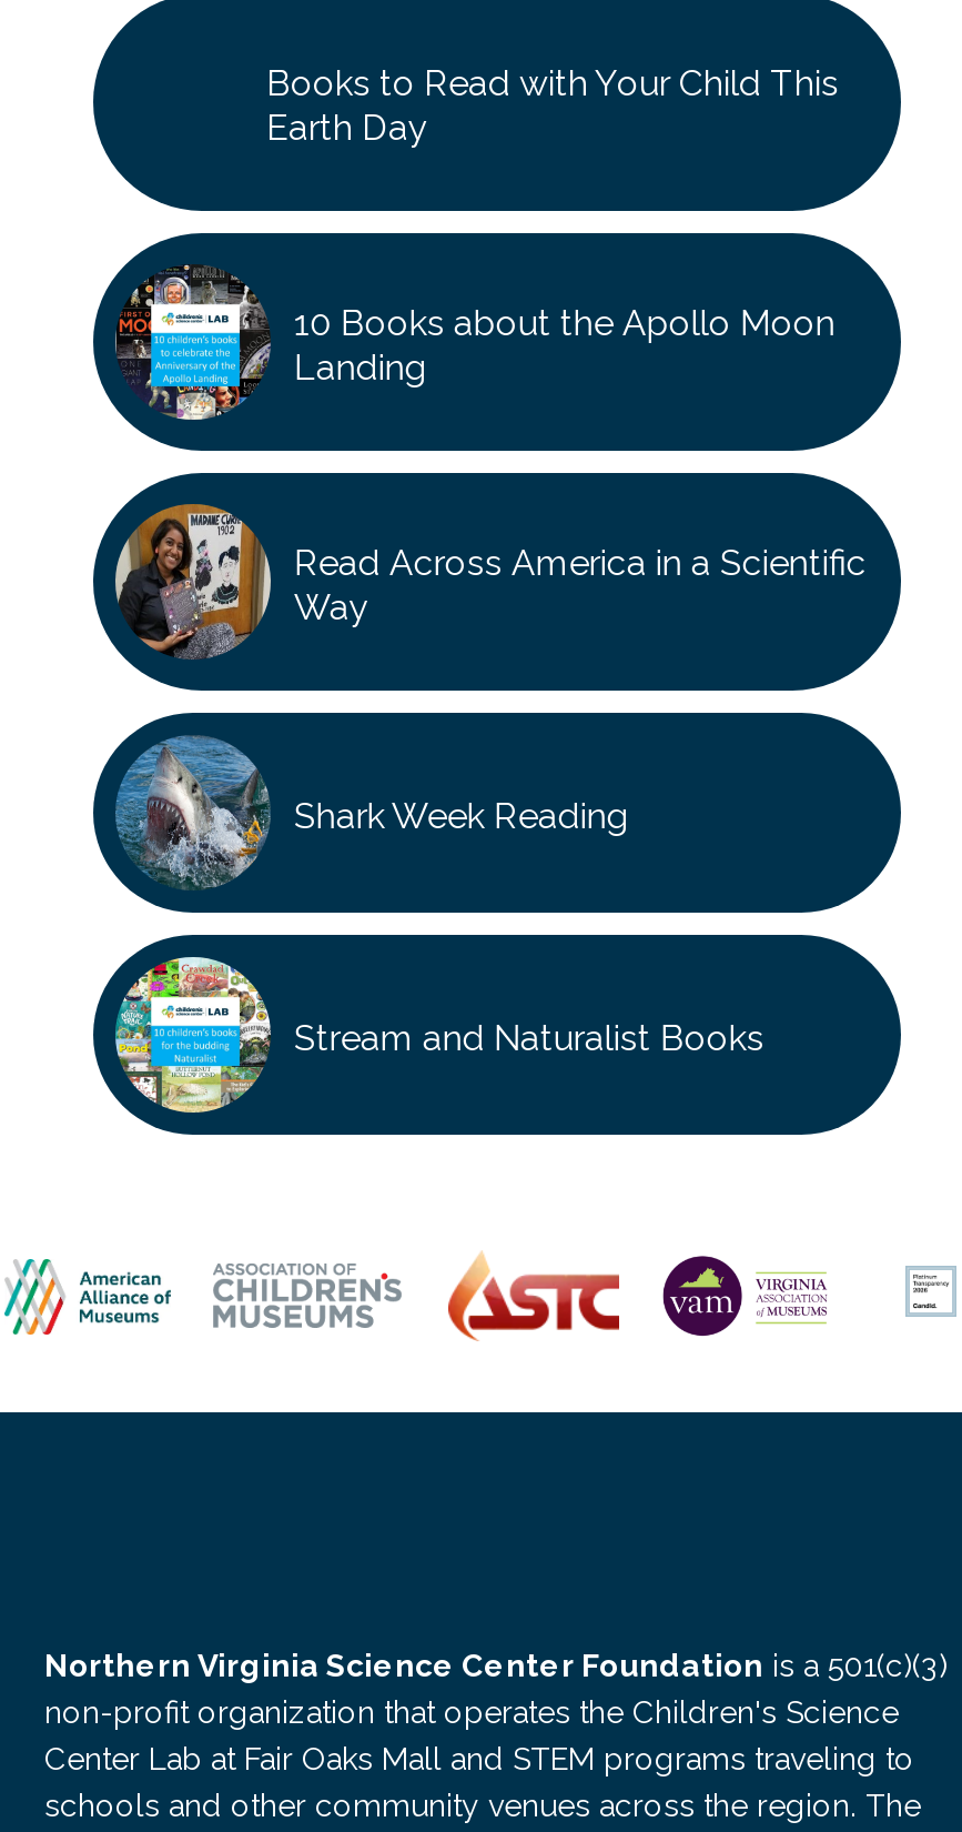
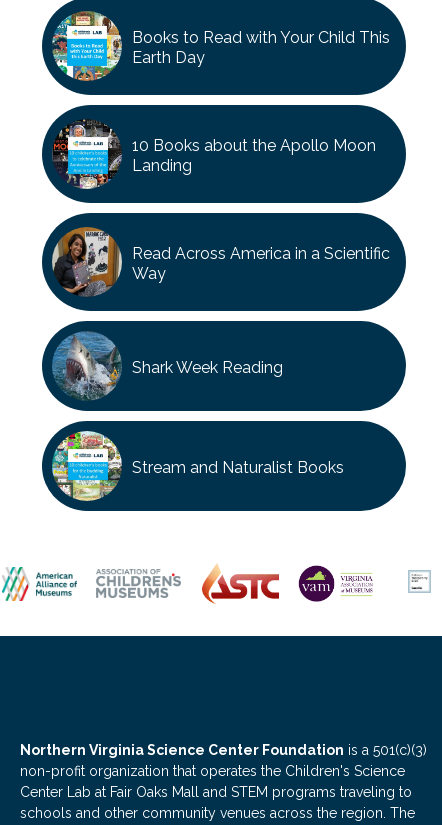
none -> [51,10,113,82] [image]

